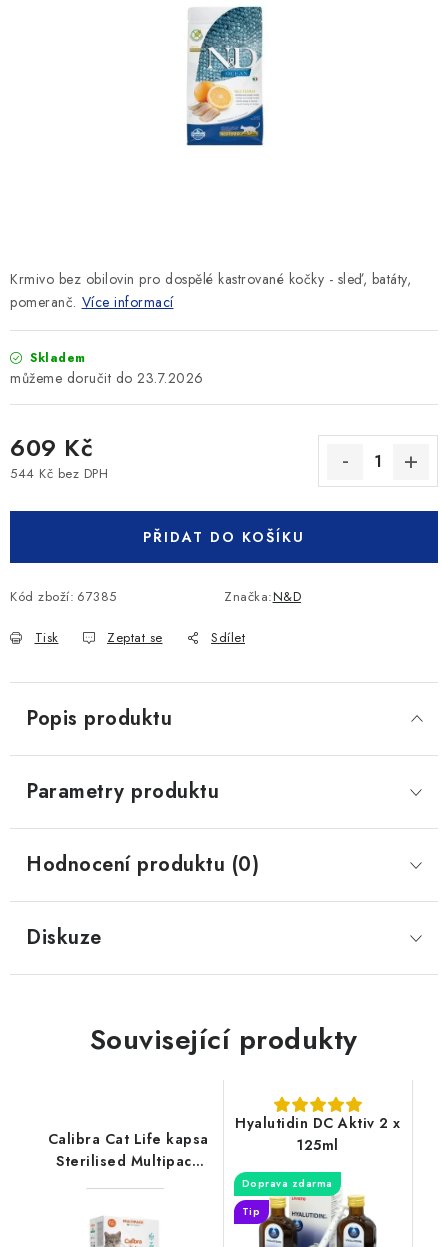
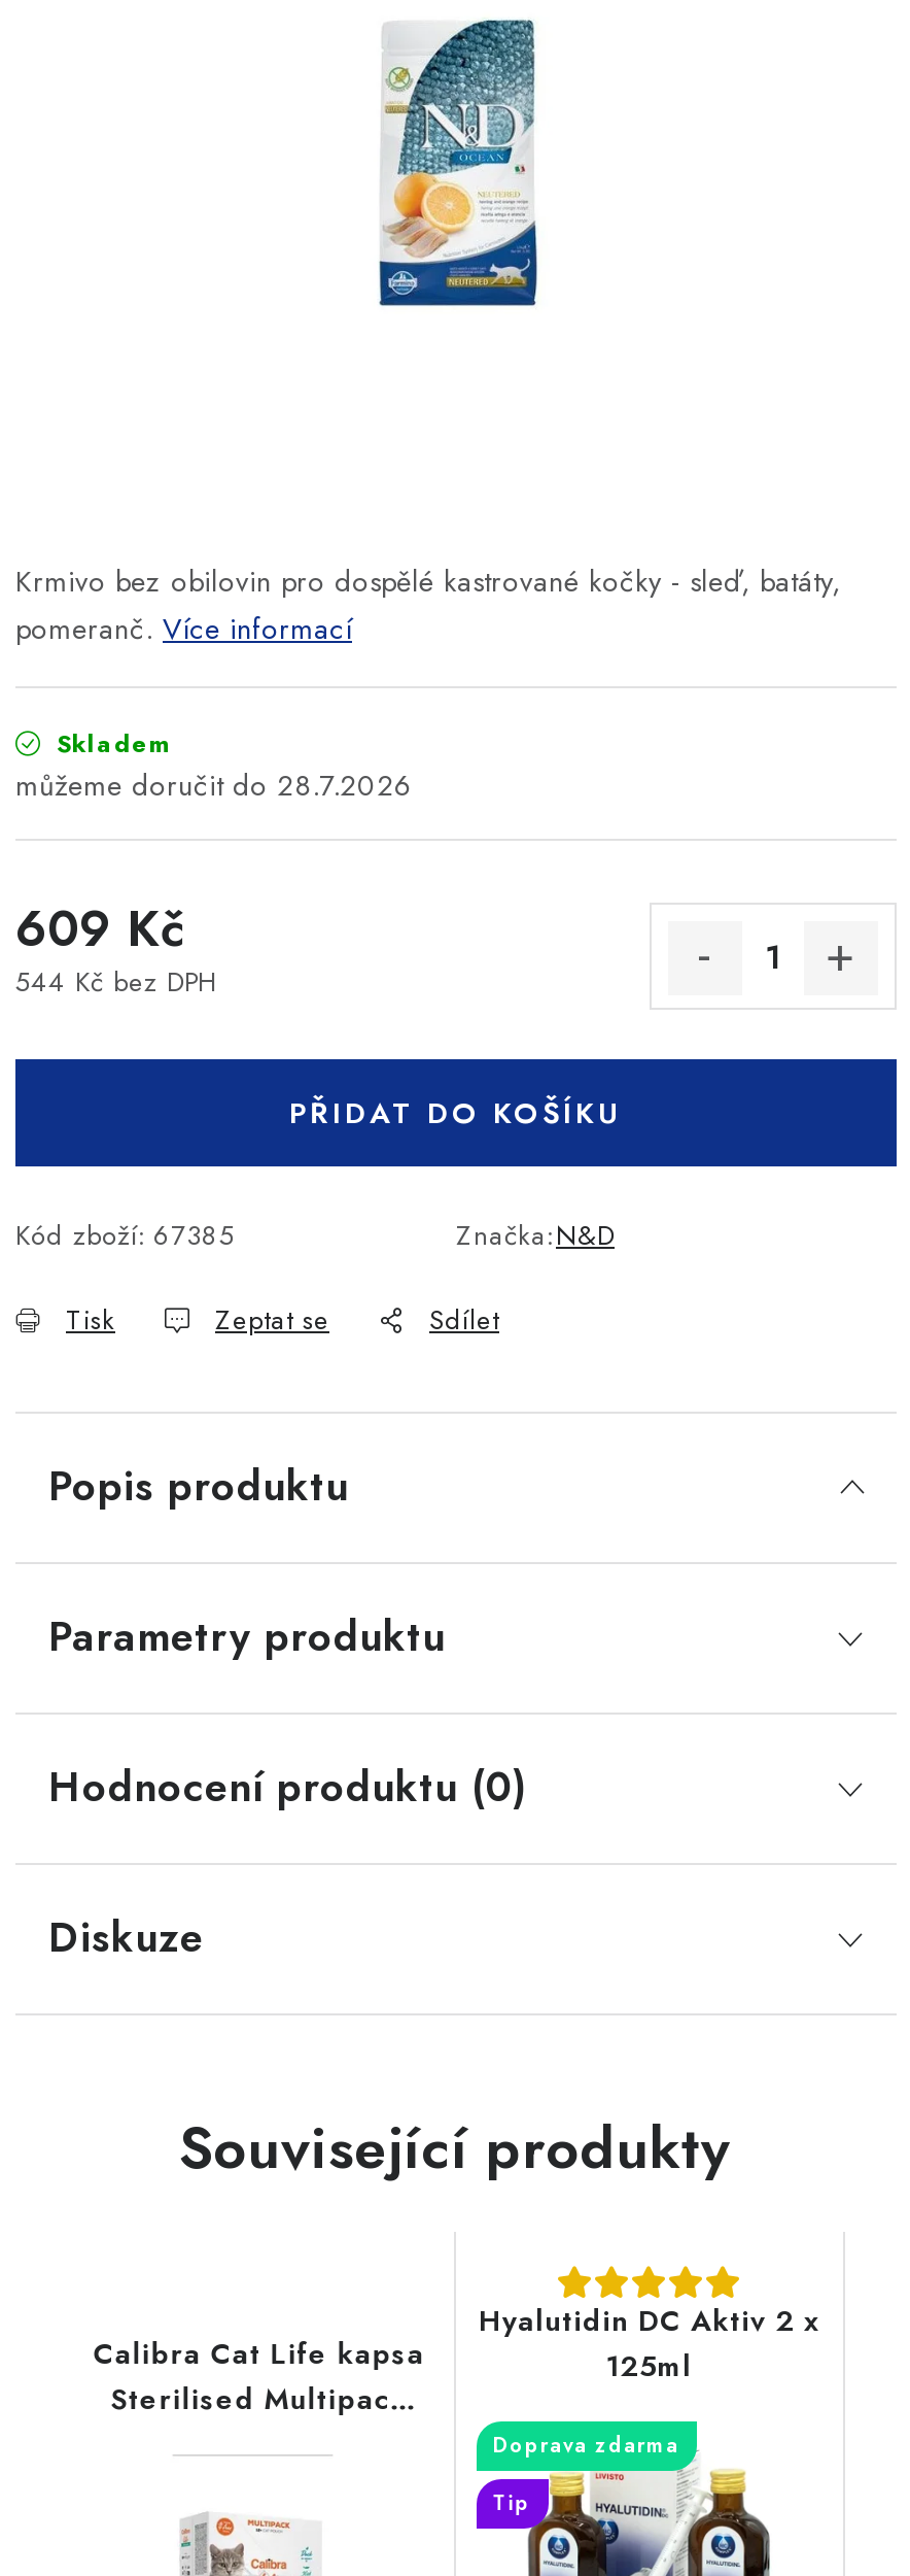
[137,368,203,388] 23.7.2026 -> [277,765,414,806] 28.7.2026

